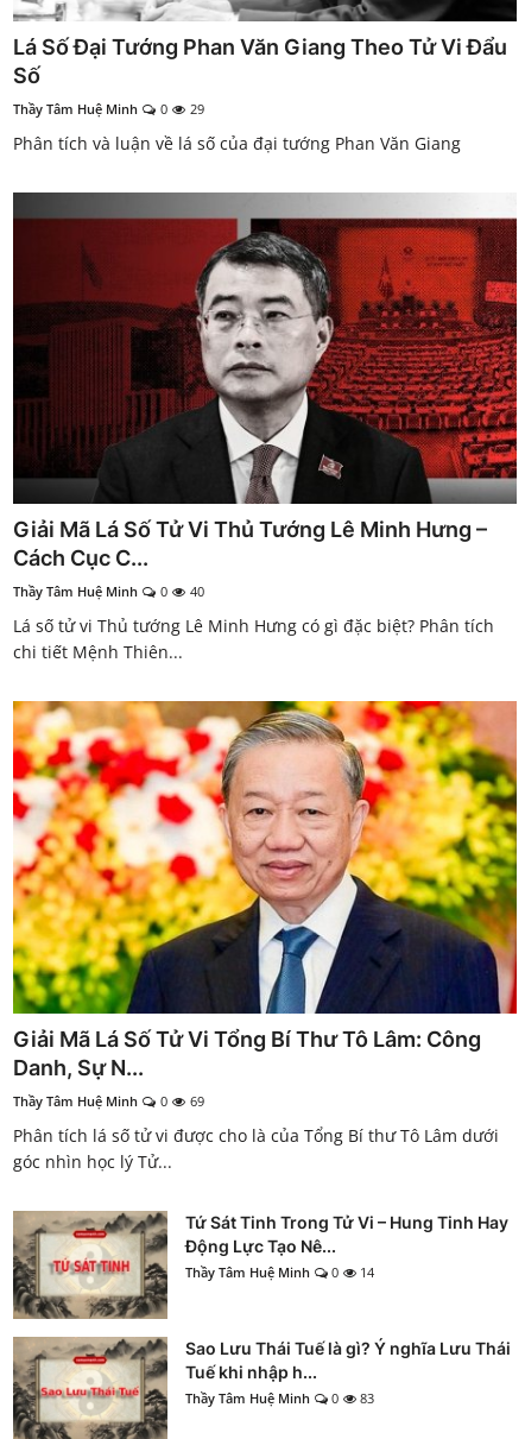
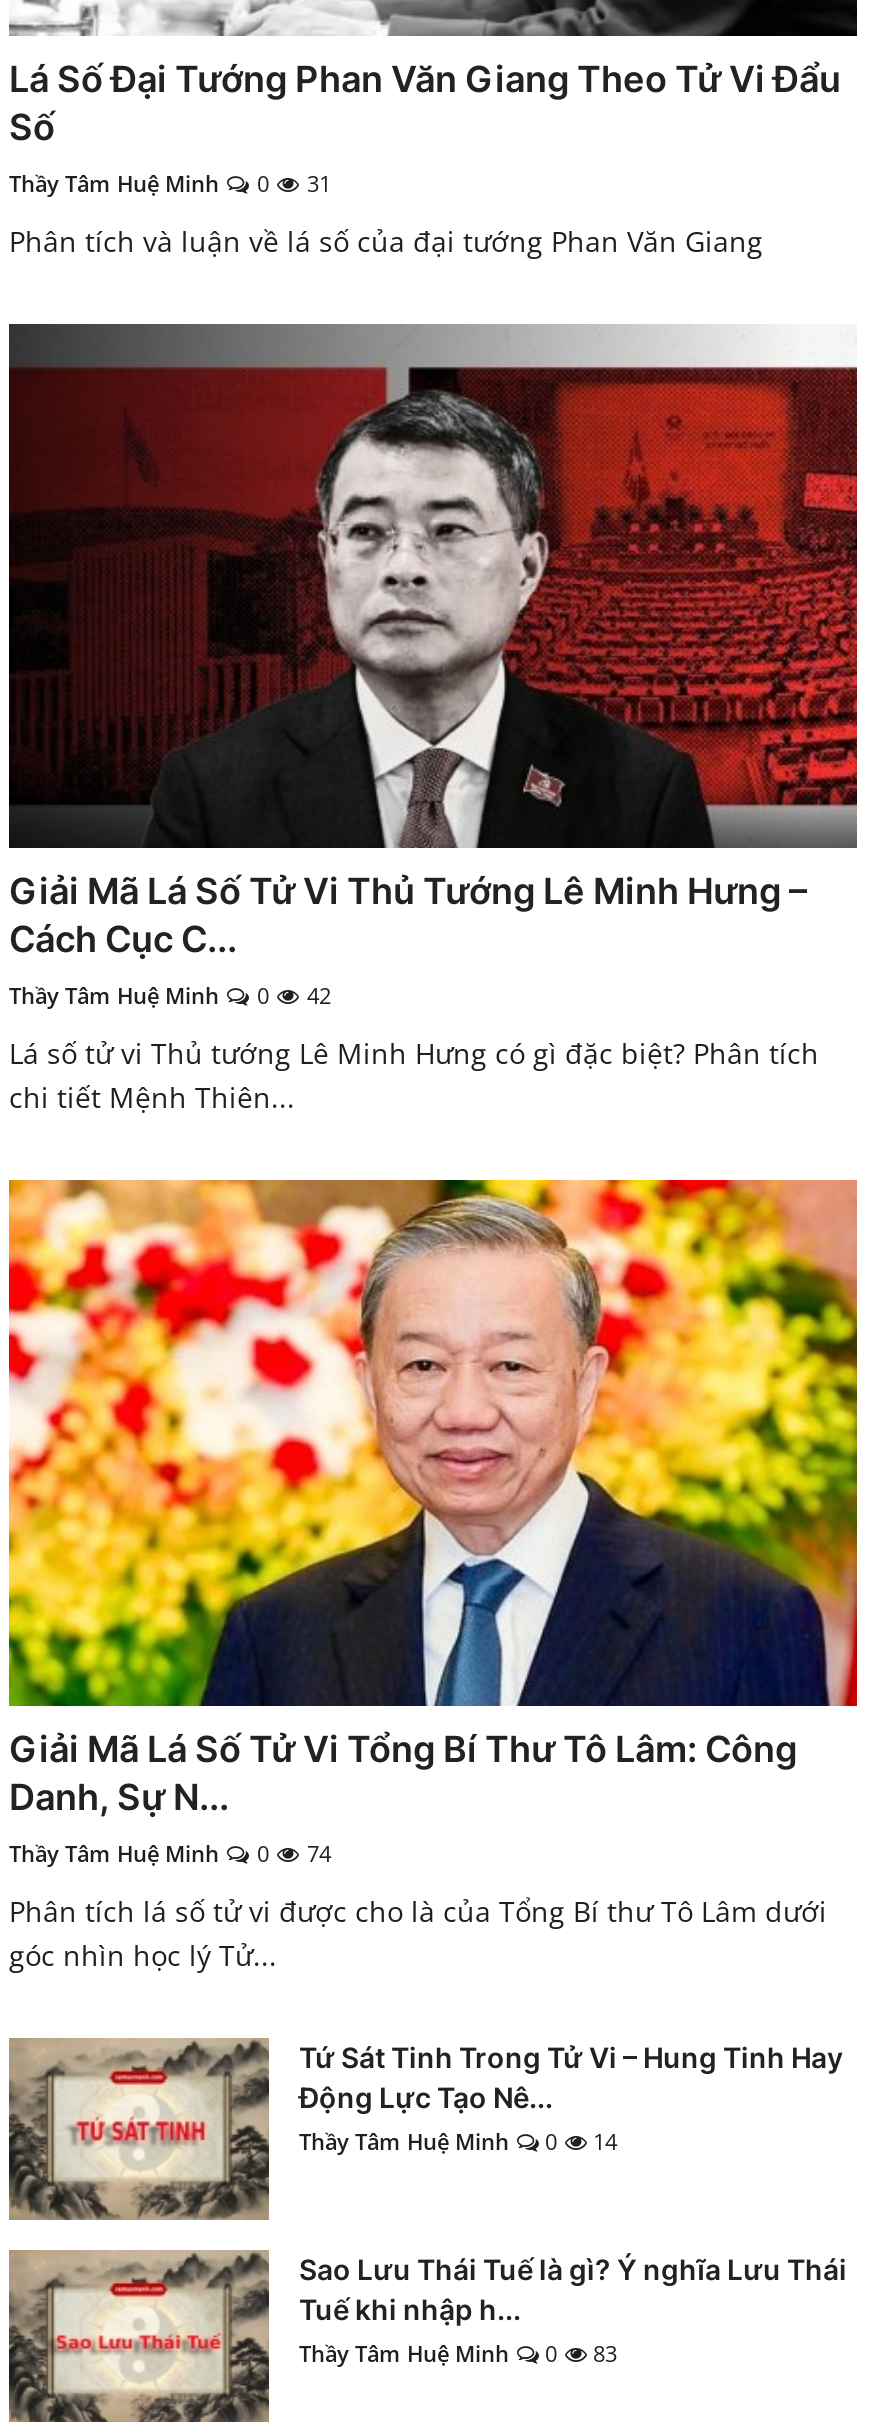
[13,100,204,118] Thầy Tâm Huệ Minh 0 29 -> [9,168,331,198] Thầy Tâm Huệ Minh 0 31
[13,583,204,601] Thầy Tâm Huệ Minh 0 40 -> [9,981,331,1011] Thầy Tâm Huệ Minh 0 42
[13,1092,204,1110] Thầy Tâm Huệ Minh 0 69 -> [9,1838,331,1868] Thầy Tâm Huệ Minh 0 74

